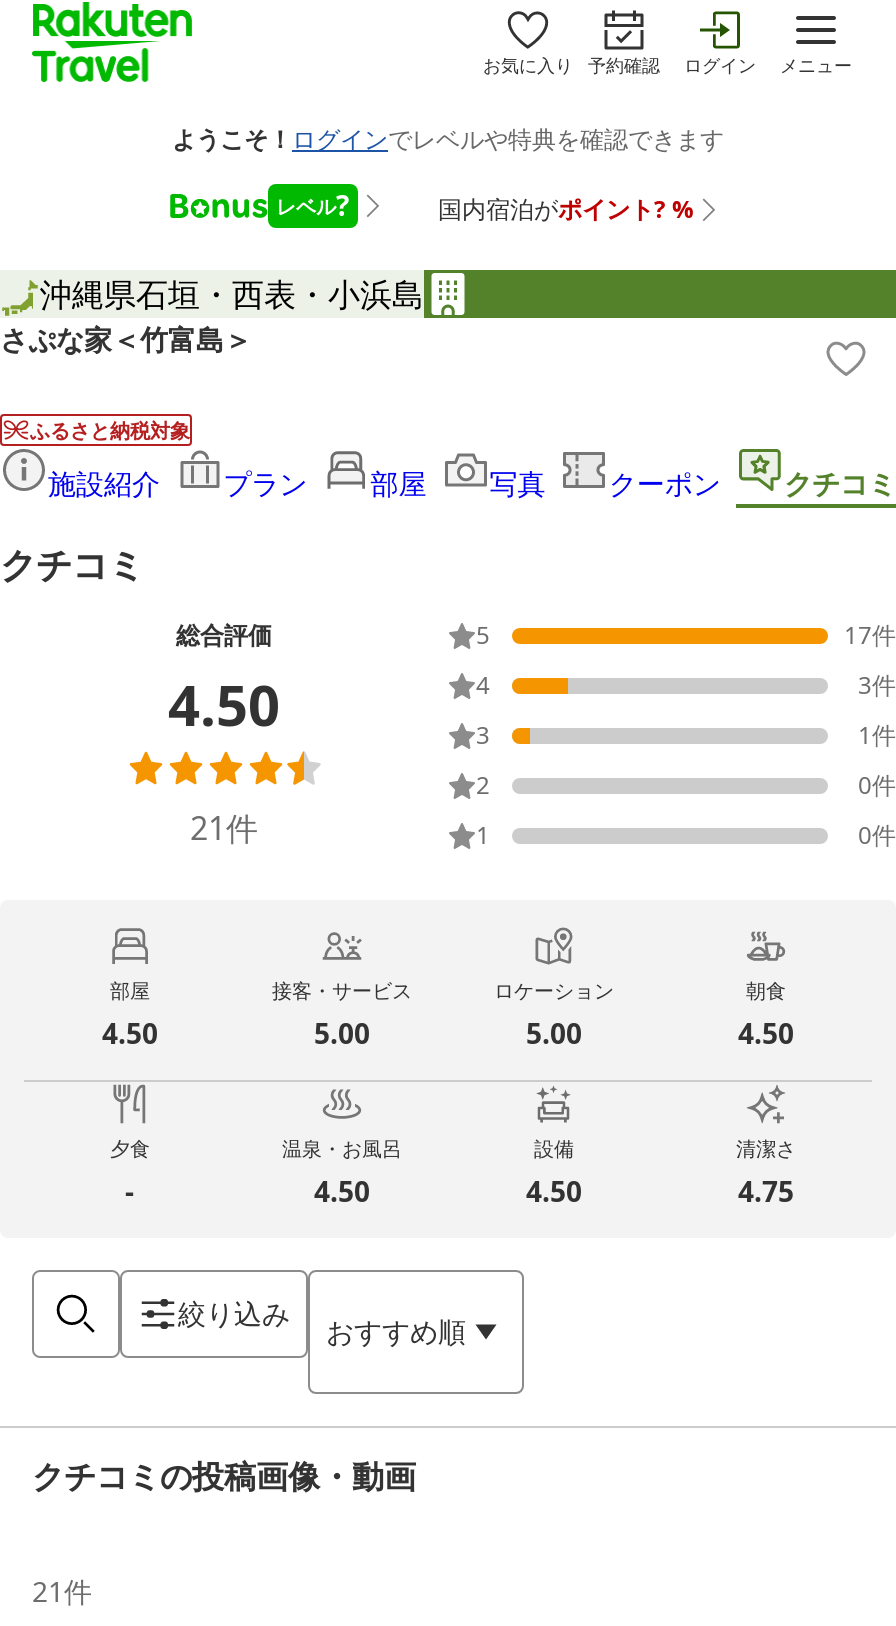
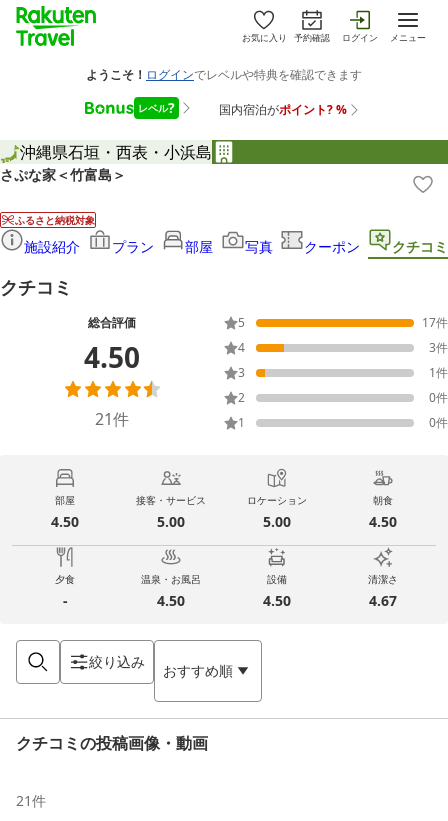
[738,1172,794,1210] 4.75 -> [369,591,397,610] 4.67

